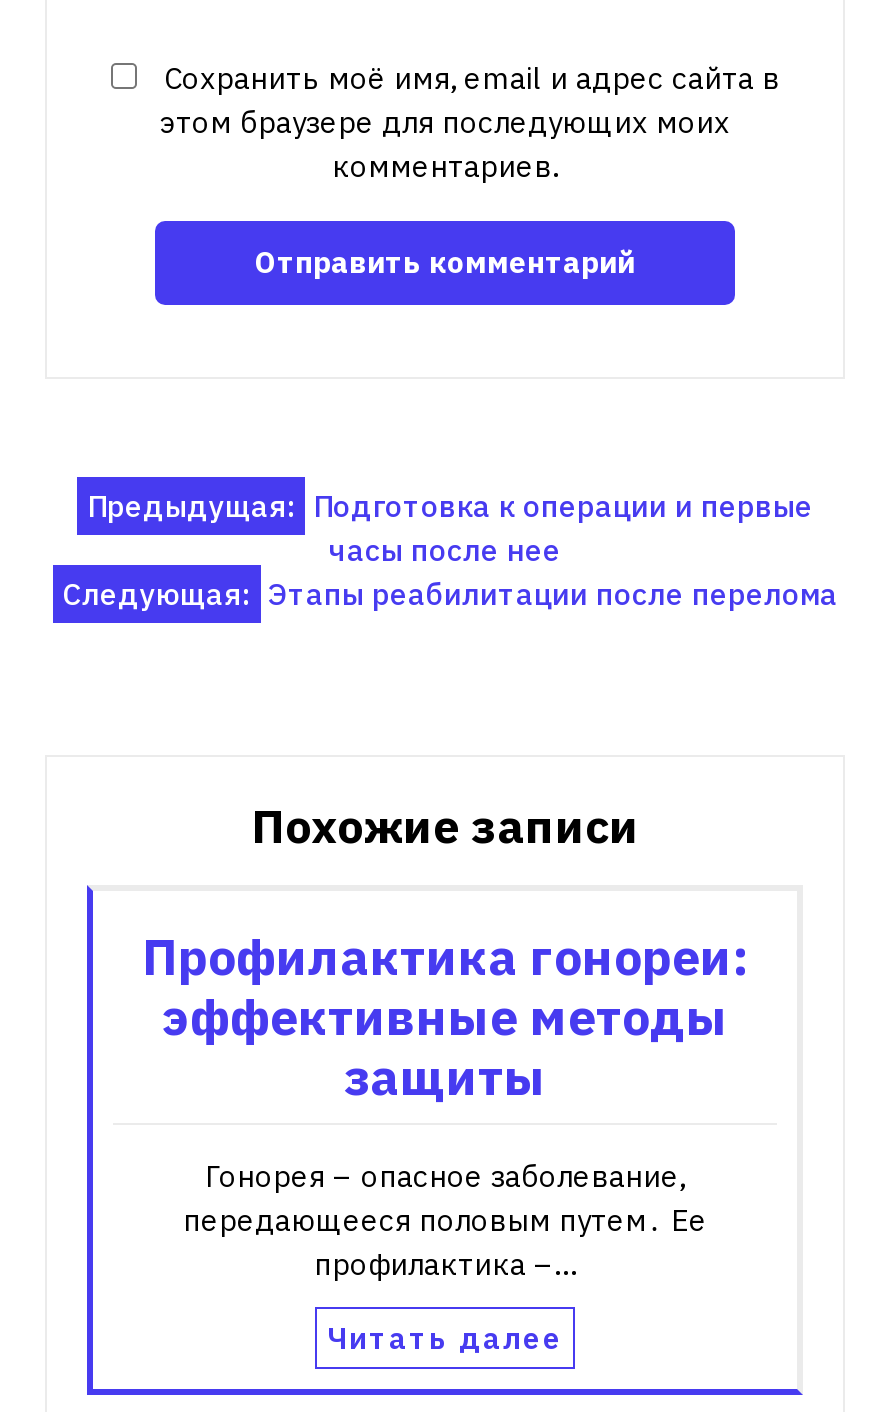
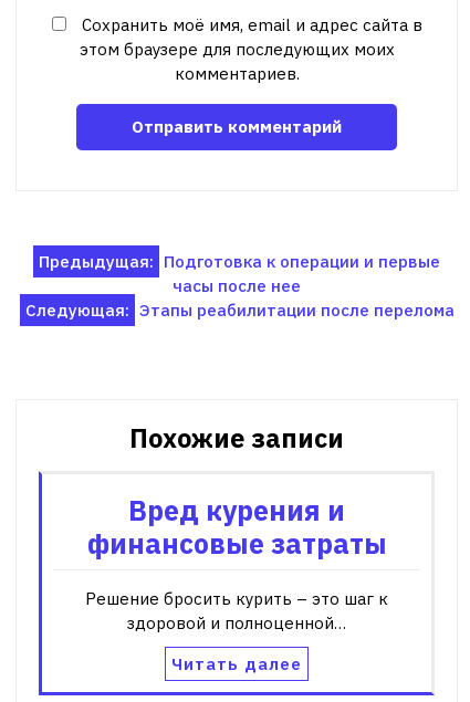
[142,922,748,1108] Профилактика гонореи: | эффективные методы | защиты -> [87,491,387,561] Вред курения и | финансовые затраты
[183,1156,707,1282] Гонорея – опасное заболевание‚ | передающееся половым путем․ Ее | профилактика –… -> [85,588,388,633] Решение бросить курить – это шаг к | здоровой и полноценной…

